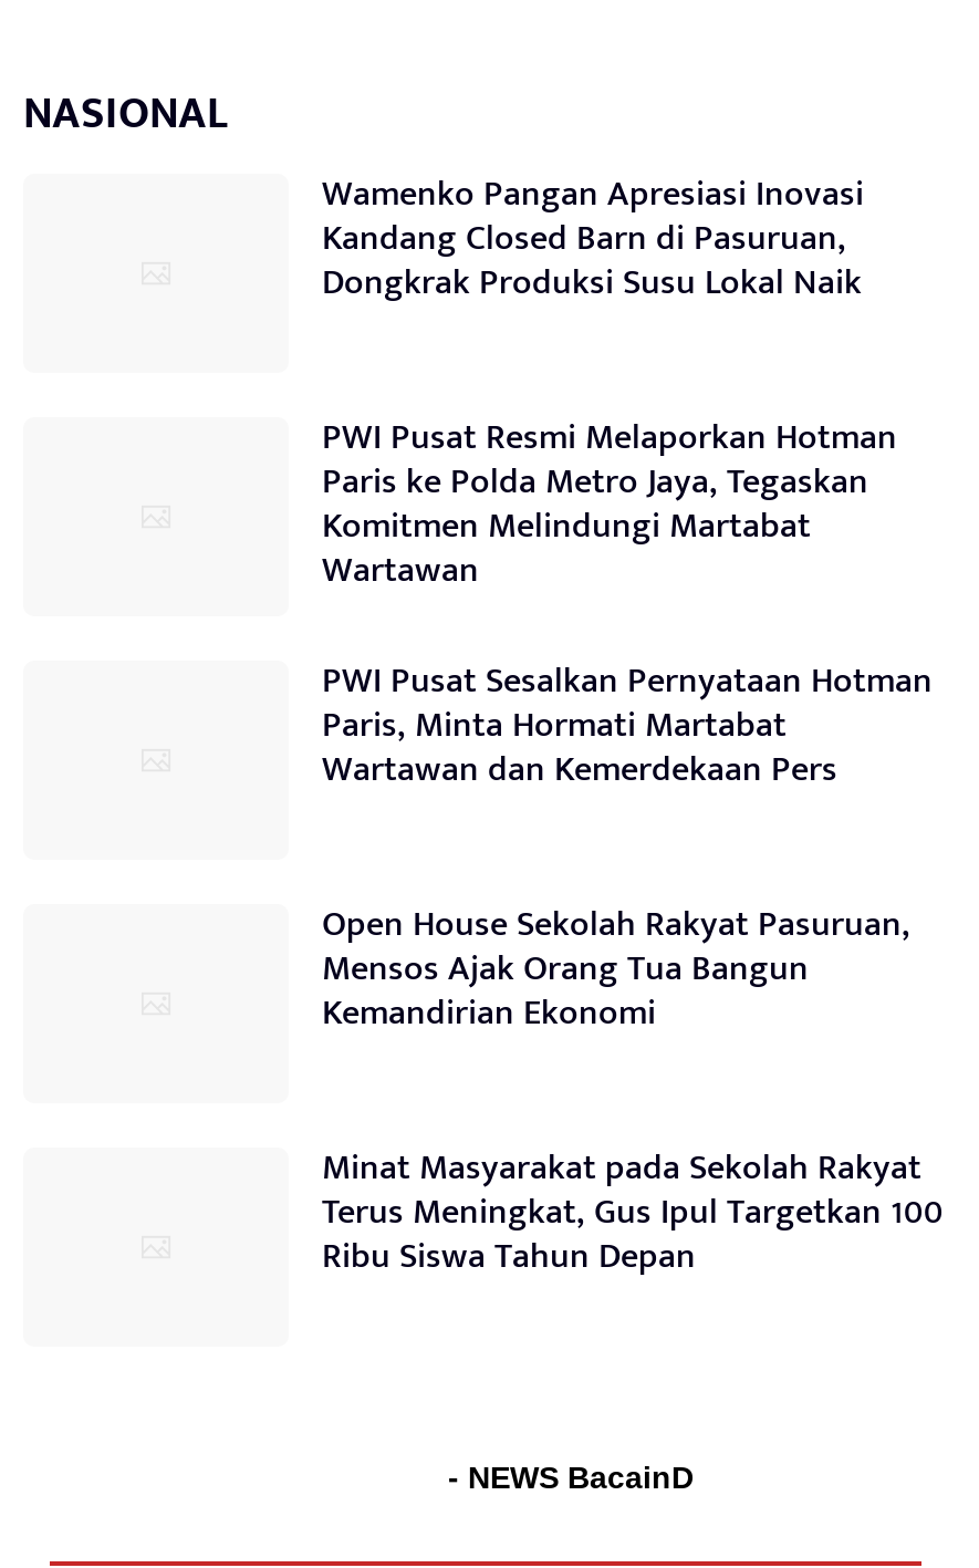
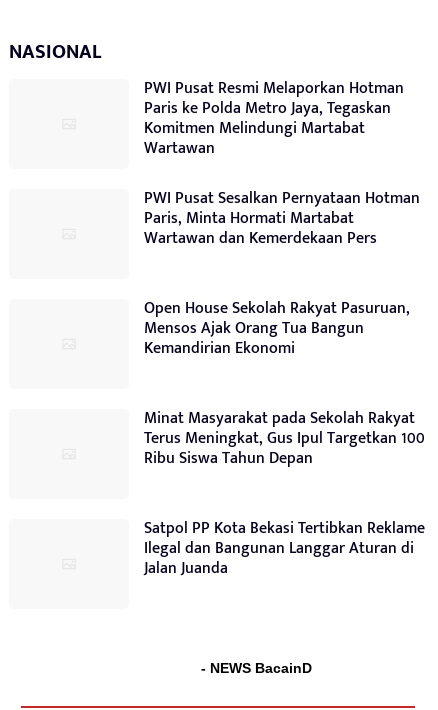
[322,165,864,313] Wamenko Pangan Apresiasi Inovasi | Kandang Closed Barn di Pasuruan, | Dongkrak Produksi Susu Lokal Naik -> none
moved [322,408,944,1287] -> [144,75,425,472]: PWI Pusat Resmi Melaporkan Hotman | Paris ke Polda Metro Jaya, Tegaskan | Komitmen Melindungi Martabat | ... | Terus Meningkat, Gus Ipul Targetkan 100 | Ribu Siswa Tahun Depan
none -> [144,515,425,582] Satpol PP Kota Bekasi Tertibkan Reklame | Ilegal dan Bangunan Langgar Aturan di | Jalan Juanda

